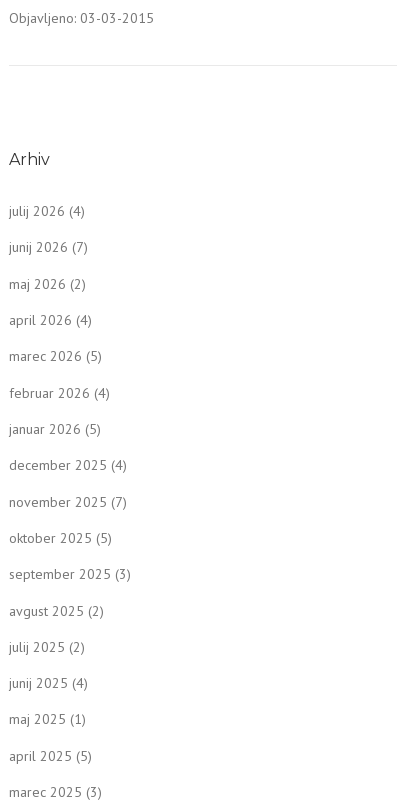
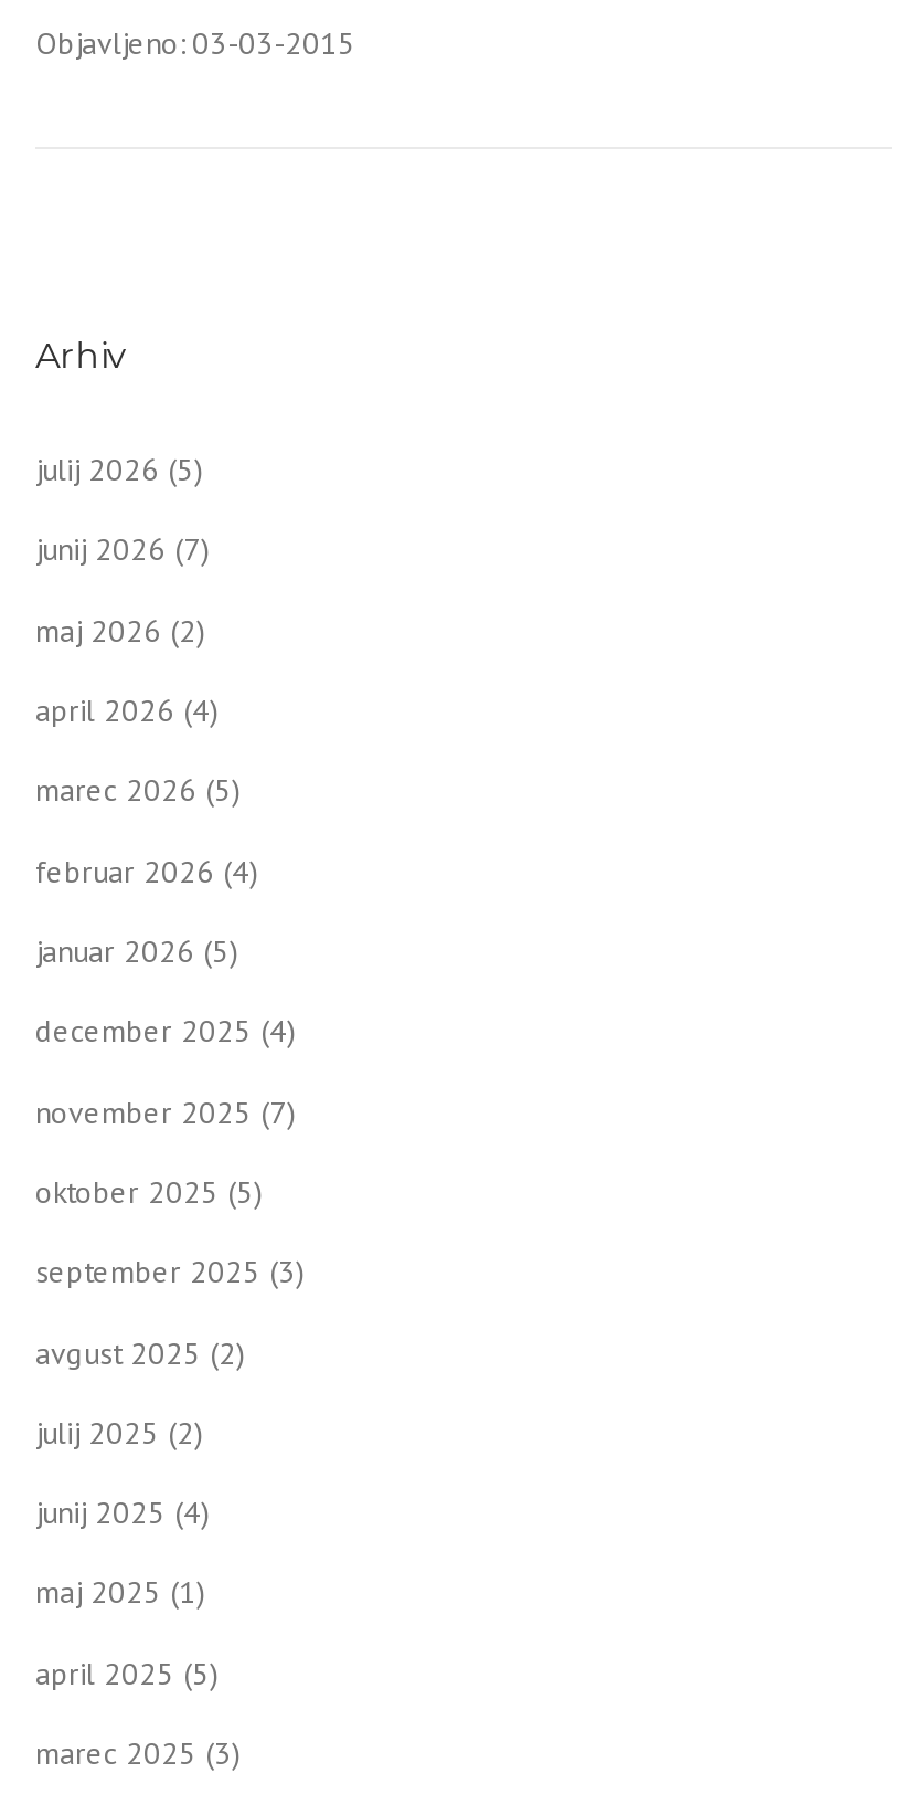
[9,202,85,220] julij 2026 (4) -> [35,450,203,490] julij 2026 (5)

